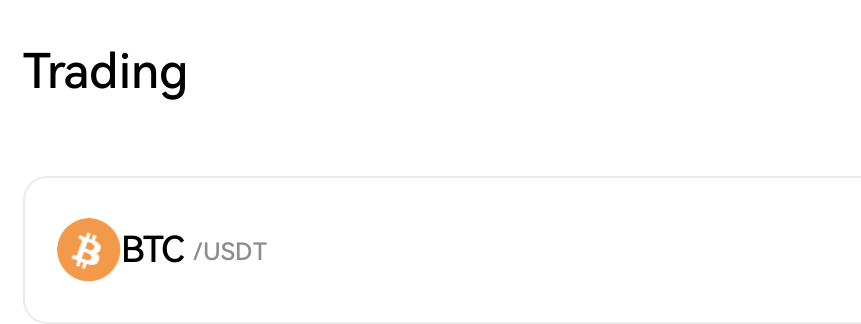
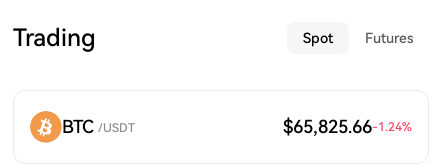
none -> [303,30,413,46] Spot | Futures
none -> [283,116,412,137] $65,825.66-1.24%

